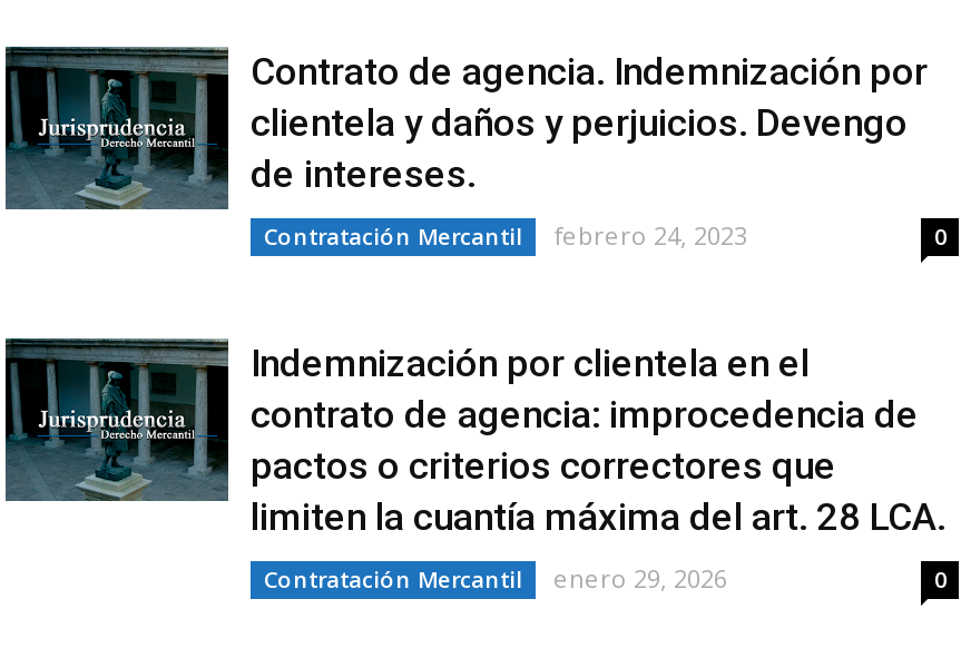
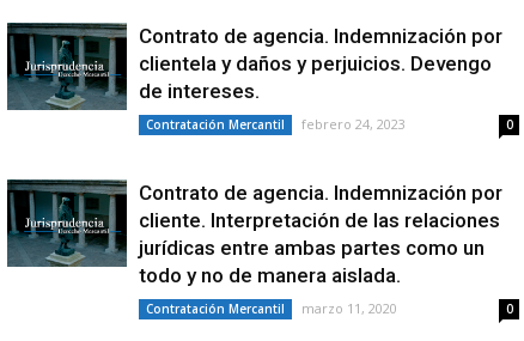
[251,341,945,539] Indemnización por clientela en el | contrato de agencia: improcedencia de | pactos o criterios correctores que | limiten la cuantía máxima del art. 28 LCA. -> [139,181,502,287] Contrato de agencia. Indemnización por | cliente. Interpretación de las relaciones | jurídicas entre ambas partes como un | todo y no de manera aislada.
[264,561,727,595] Contratación Mercantil enero 29, 2026 -> [146,299,397,317] Contratación Mercantil marzo 11, 2020

